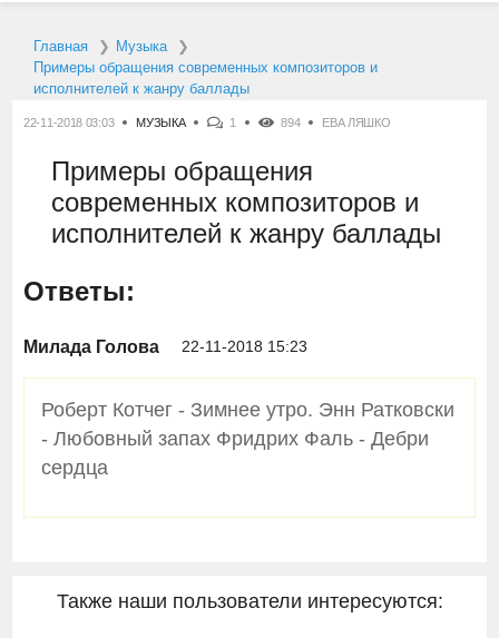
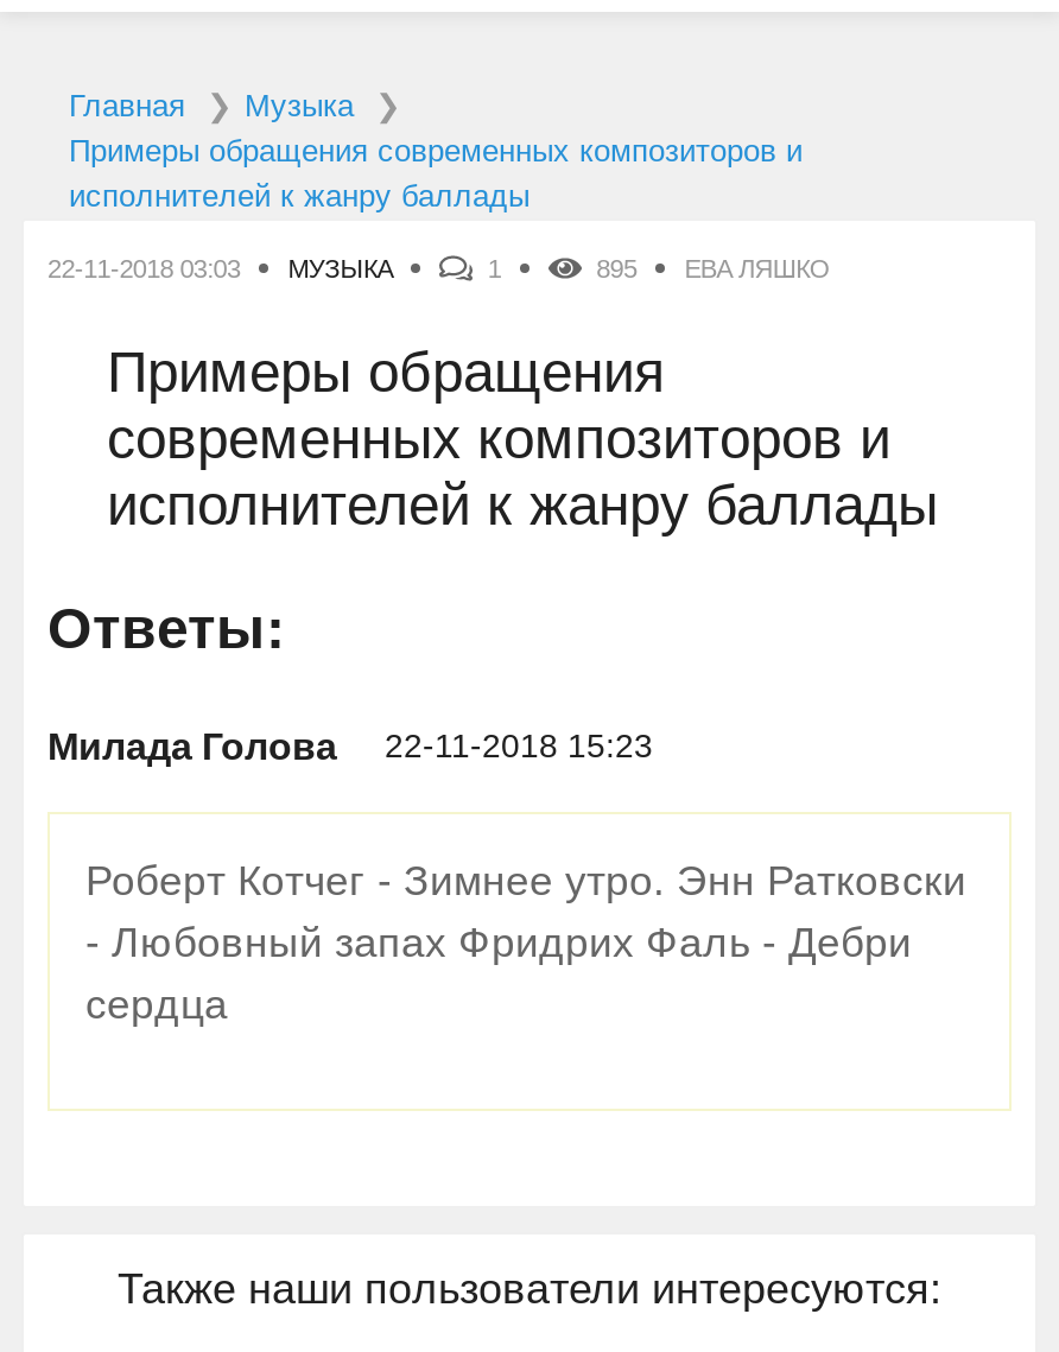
[281,116,390,129] 894 ЕВА ЛЯШКО -> [596,254,830,282] 895 ЕВА ЛЯШКО

